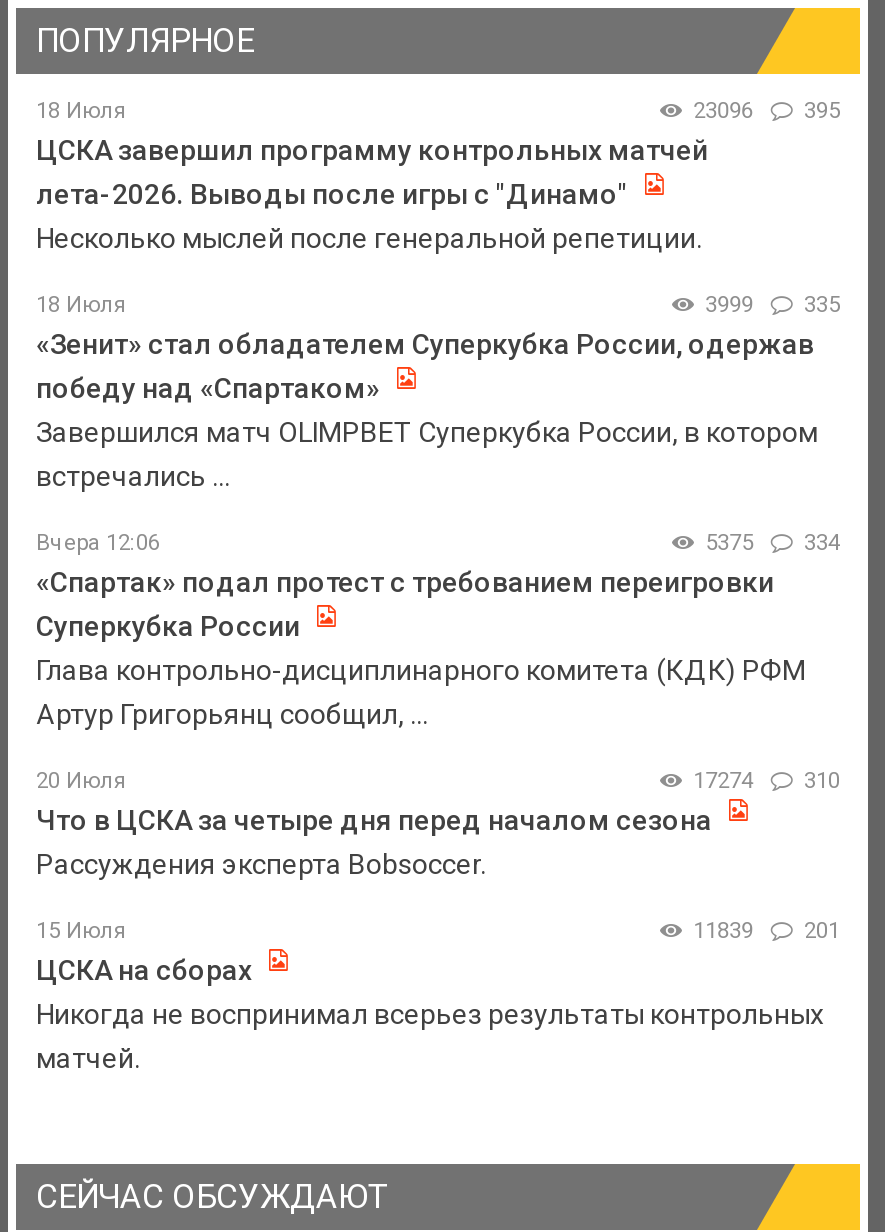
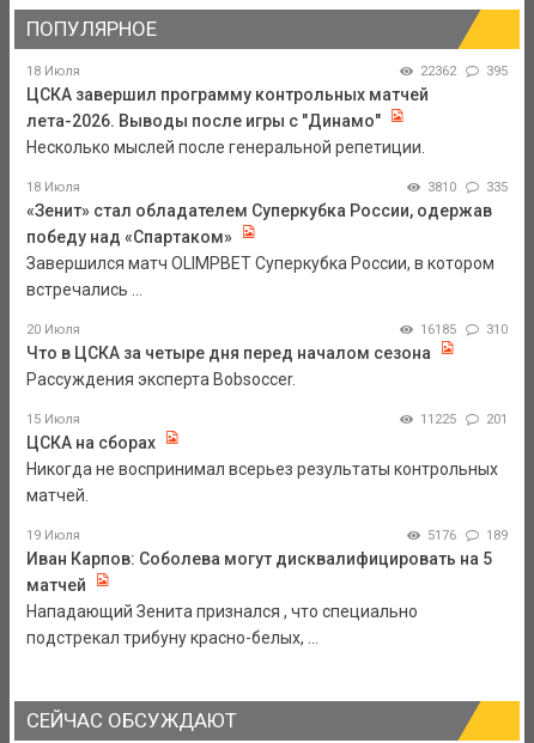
[693,98,840,124] 23096 395 -> [420,63,508,79] 22362 395
[705,292,840,318] 3999 335 -> [427,179,508,195] 3810 335
[36,530,840,730] Вчера 12:06 | 5375 | 334 | «Спартак» подал протест с требованием переигровки | Суперкубка России | Глава контрольно-дисциплинарного комитета (КДК) РФМ | Артур Григорьянц сообщил, ... -> none
moved [36,768,840,1074] -> [26,322,508,505]: 20 Июля | 310 | Что в ЦСКА за четыре дня перед началом сезона | ... | Никогда не воспринимал всерьез результаты контрольных | матчей.
[693,768,840,794] 17274 310 -> [420,322,508,337] 16185 310
[693,918,840,944] 11839 201 -> [420,412,508,427] 11225 201
none -> [26,528,508,647] 19 Июля | 5176 | 189 | Иван Карпов: Соболева могут дисквалифицировать на 5 | матчей | Нападающий Зенита признался , что специально | подстрекал трибуну красно-белых, ...

